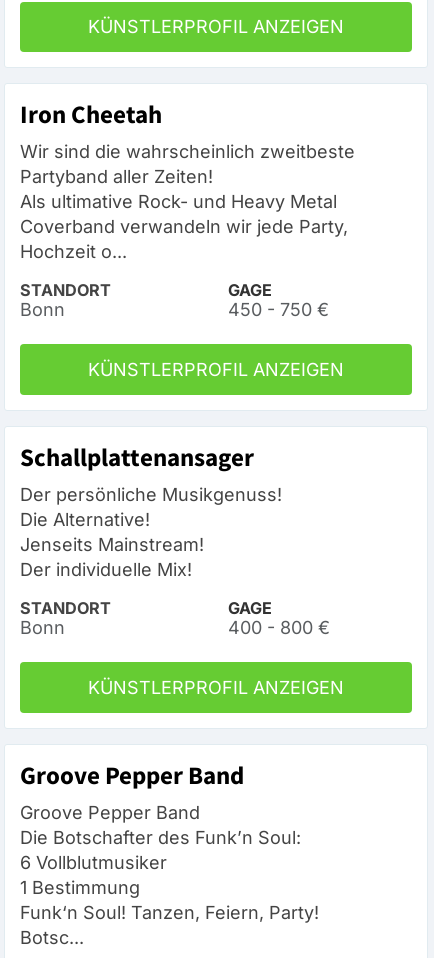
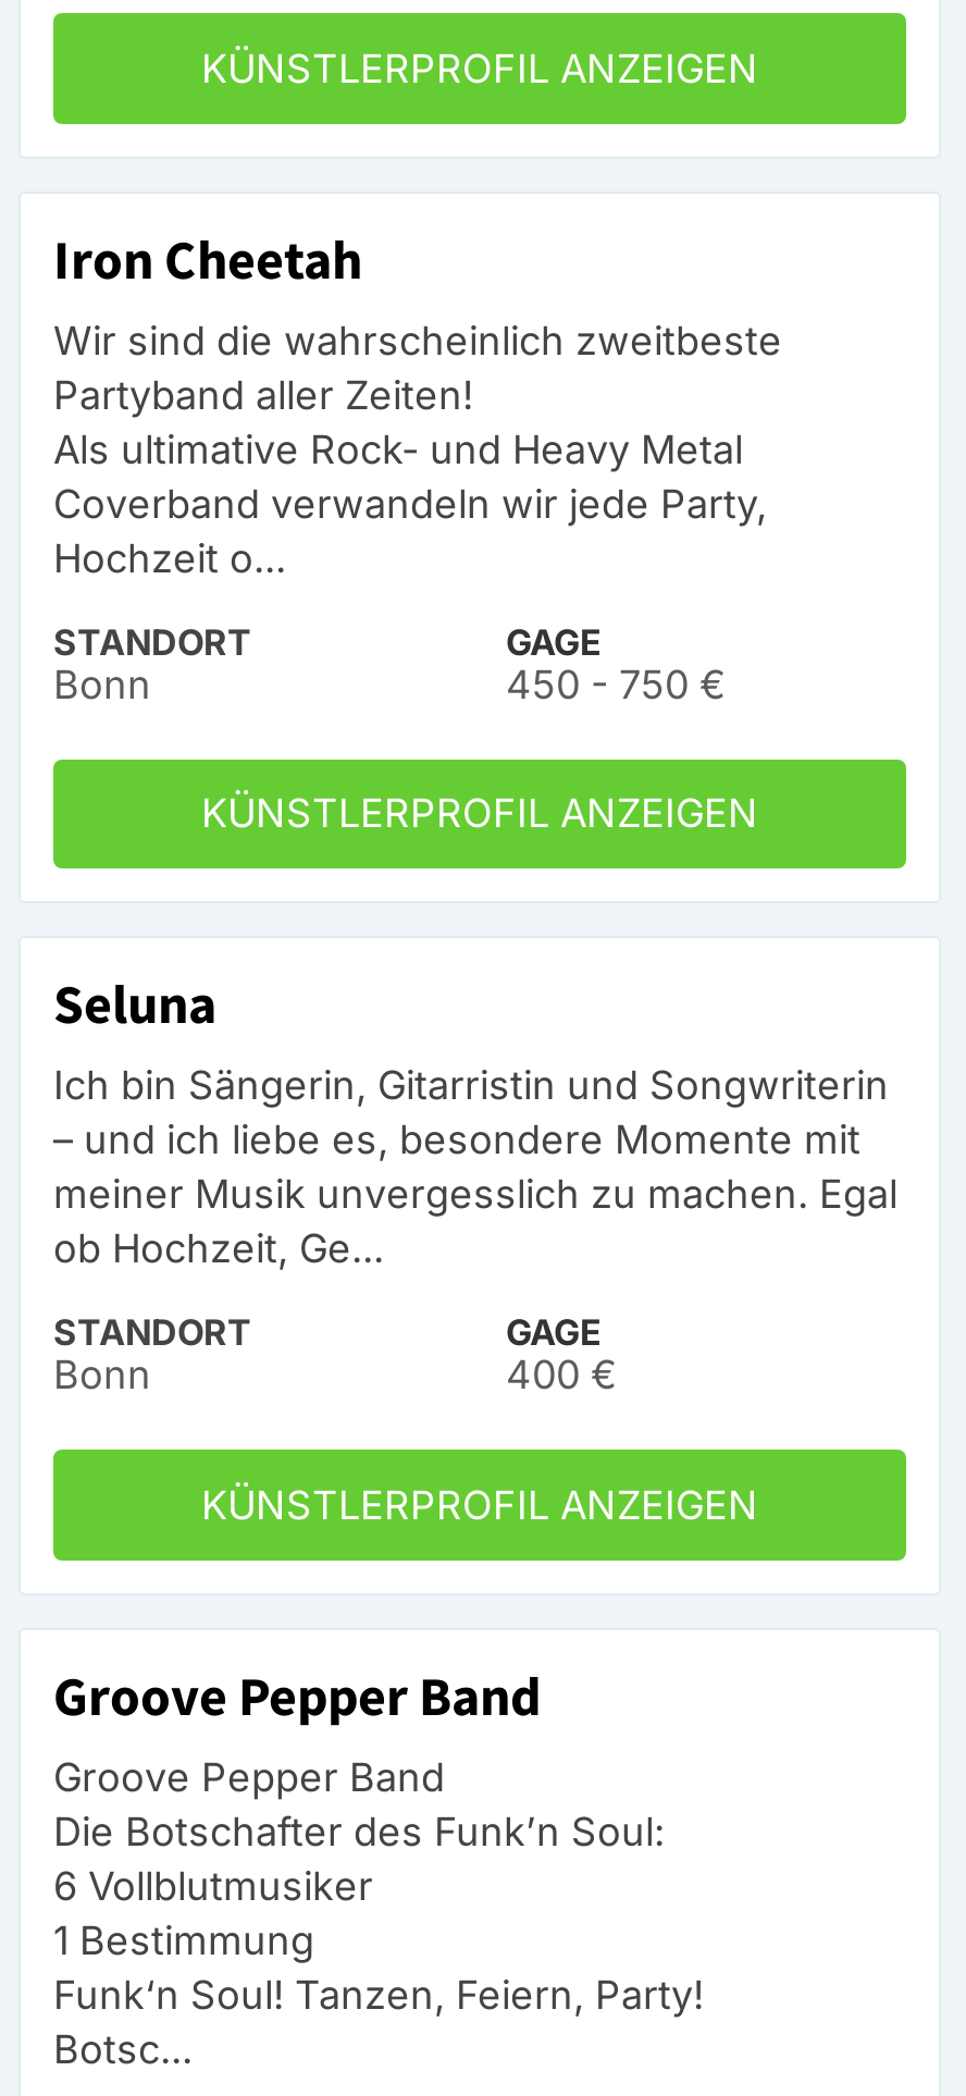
[20,441,282,580] Schallplattenansager | Der persönliche Musikgenuss! | Die Alternative! | Jenseits Mainstream! | Der individuelle Mix! -> [53,970,897,1272] Seluna | Ich bin Sängerin, Gitarristin und Songwriterin | – und ich liebe es, besondere Momente mit | meiner Musik unvergesslich zu machen. Egal | ob Hochzeit, Ge...
[228,617,330,638] 400 - 800 € -> [506,1353,617,1398] 400 €

